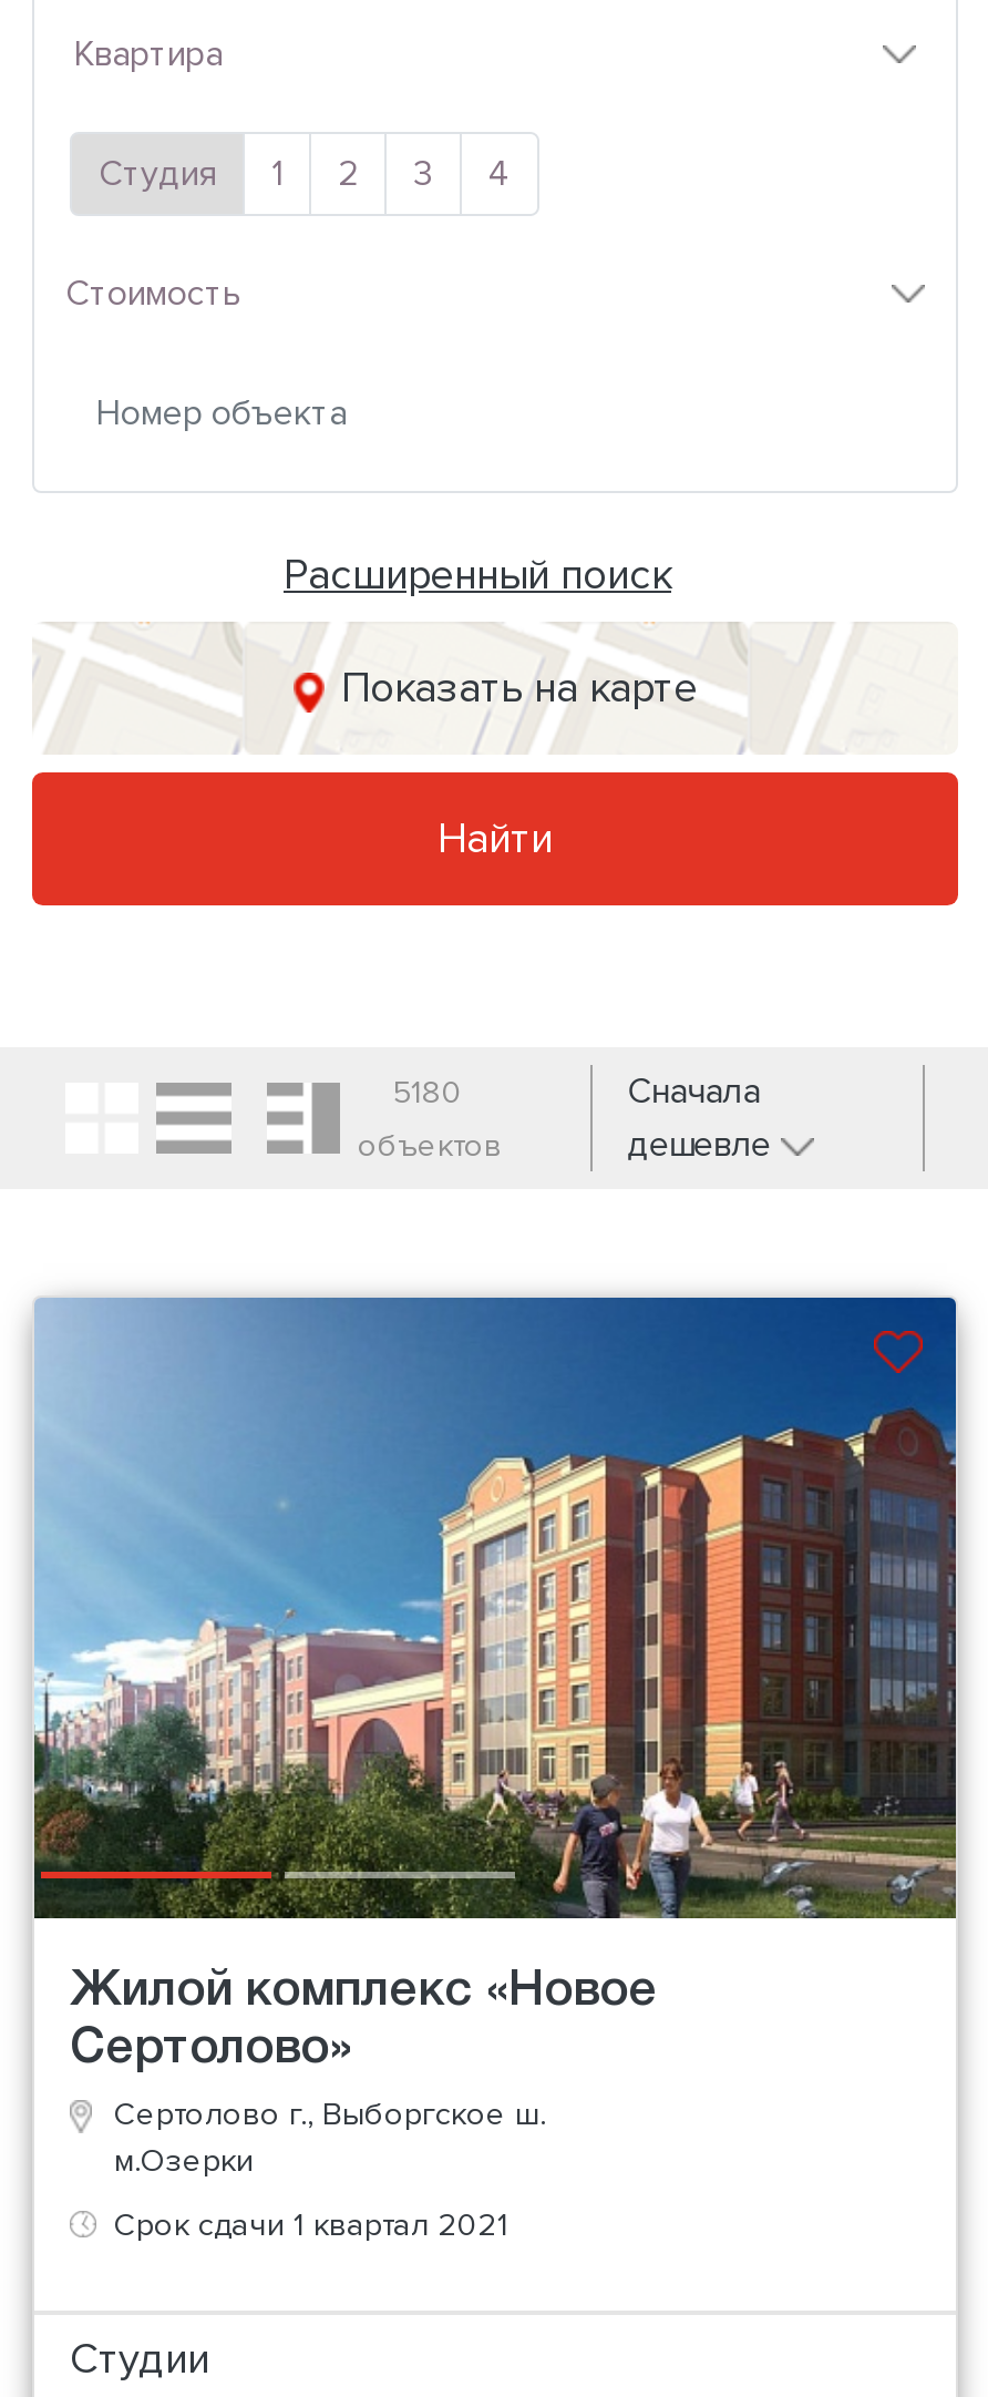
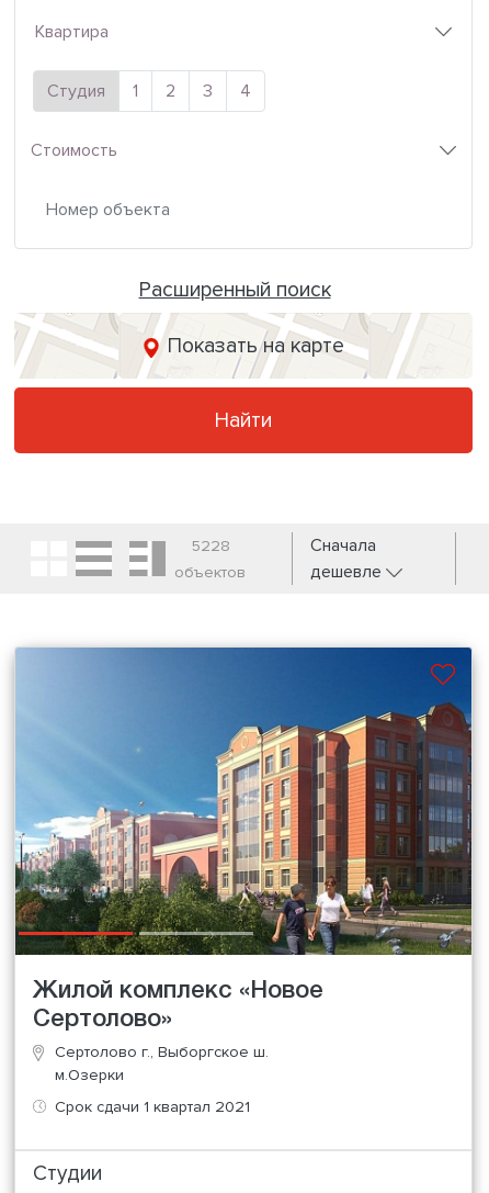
[393,1074,462,1112] 5180 -> [192,537,230,555] 5228

